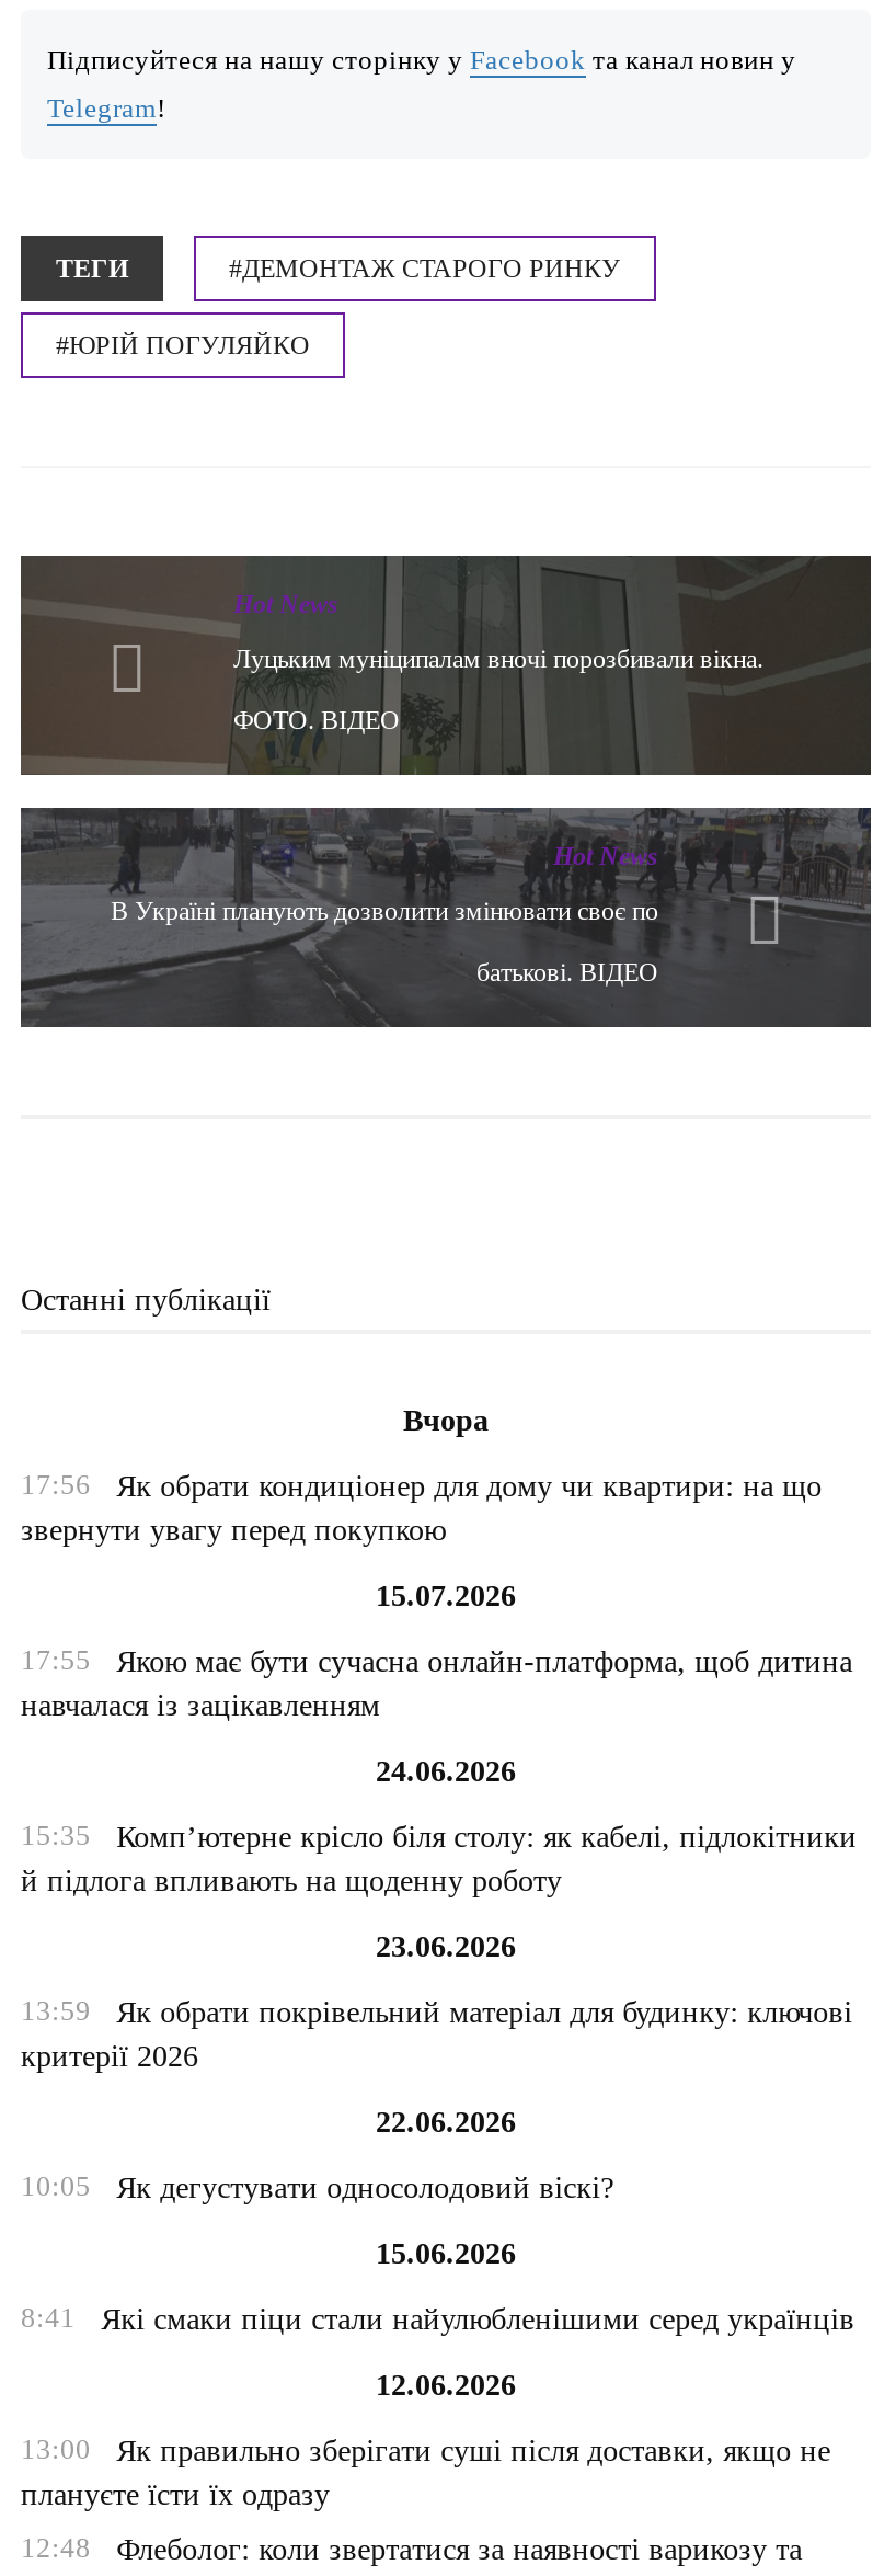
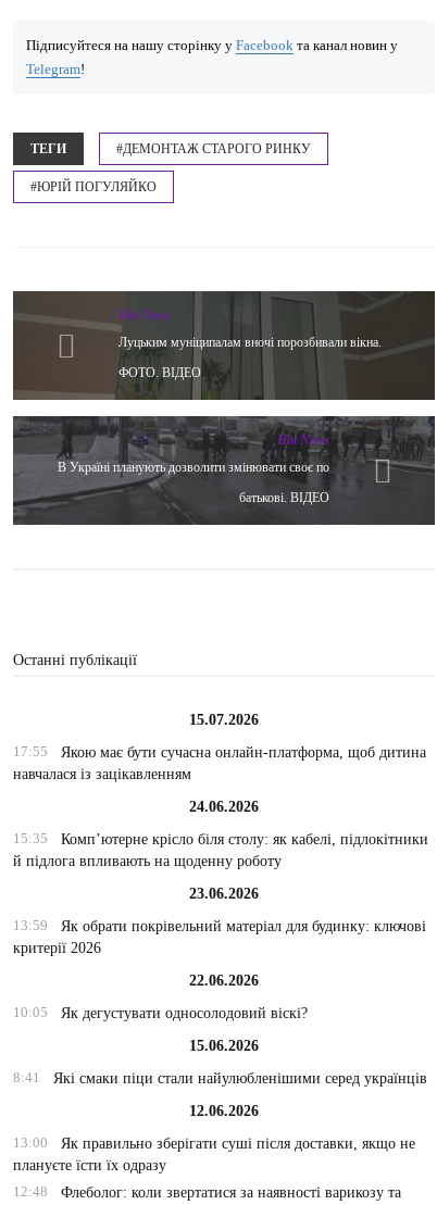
[21,1405,822,1548] Вчора | 17:56 | Як обрати кондиціонер для дому чи квартири: на що | звернути увагу перед покупкою -> none

